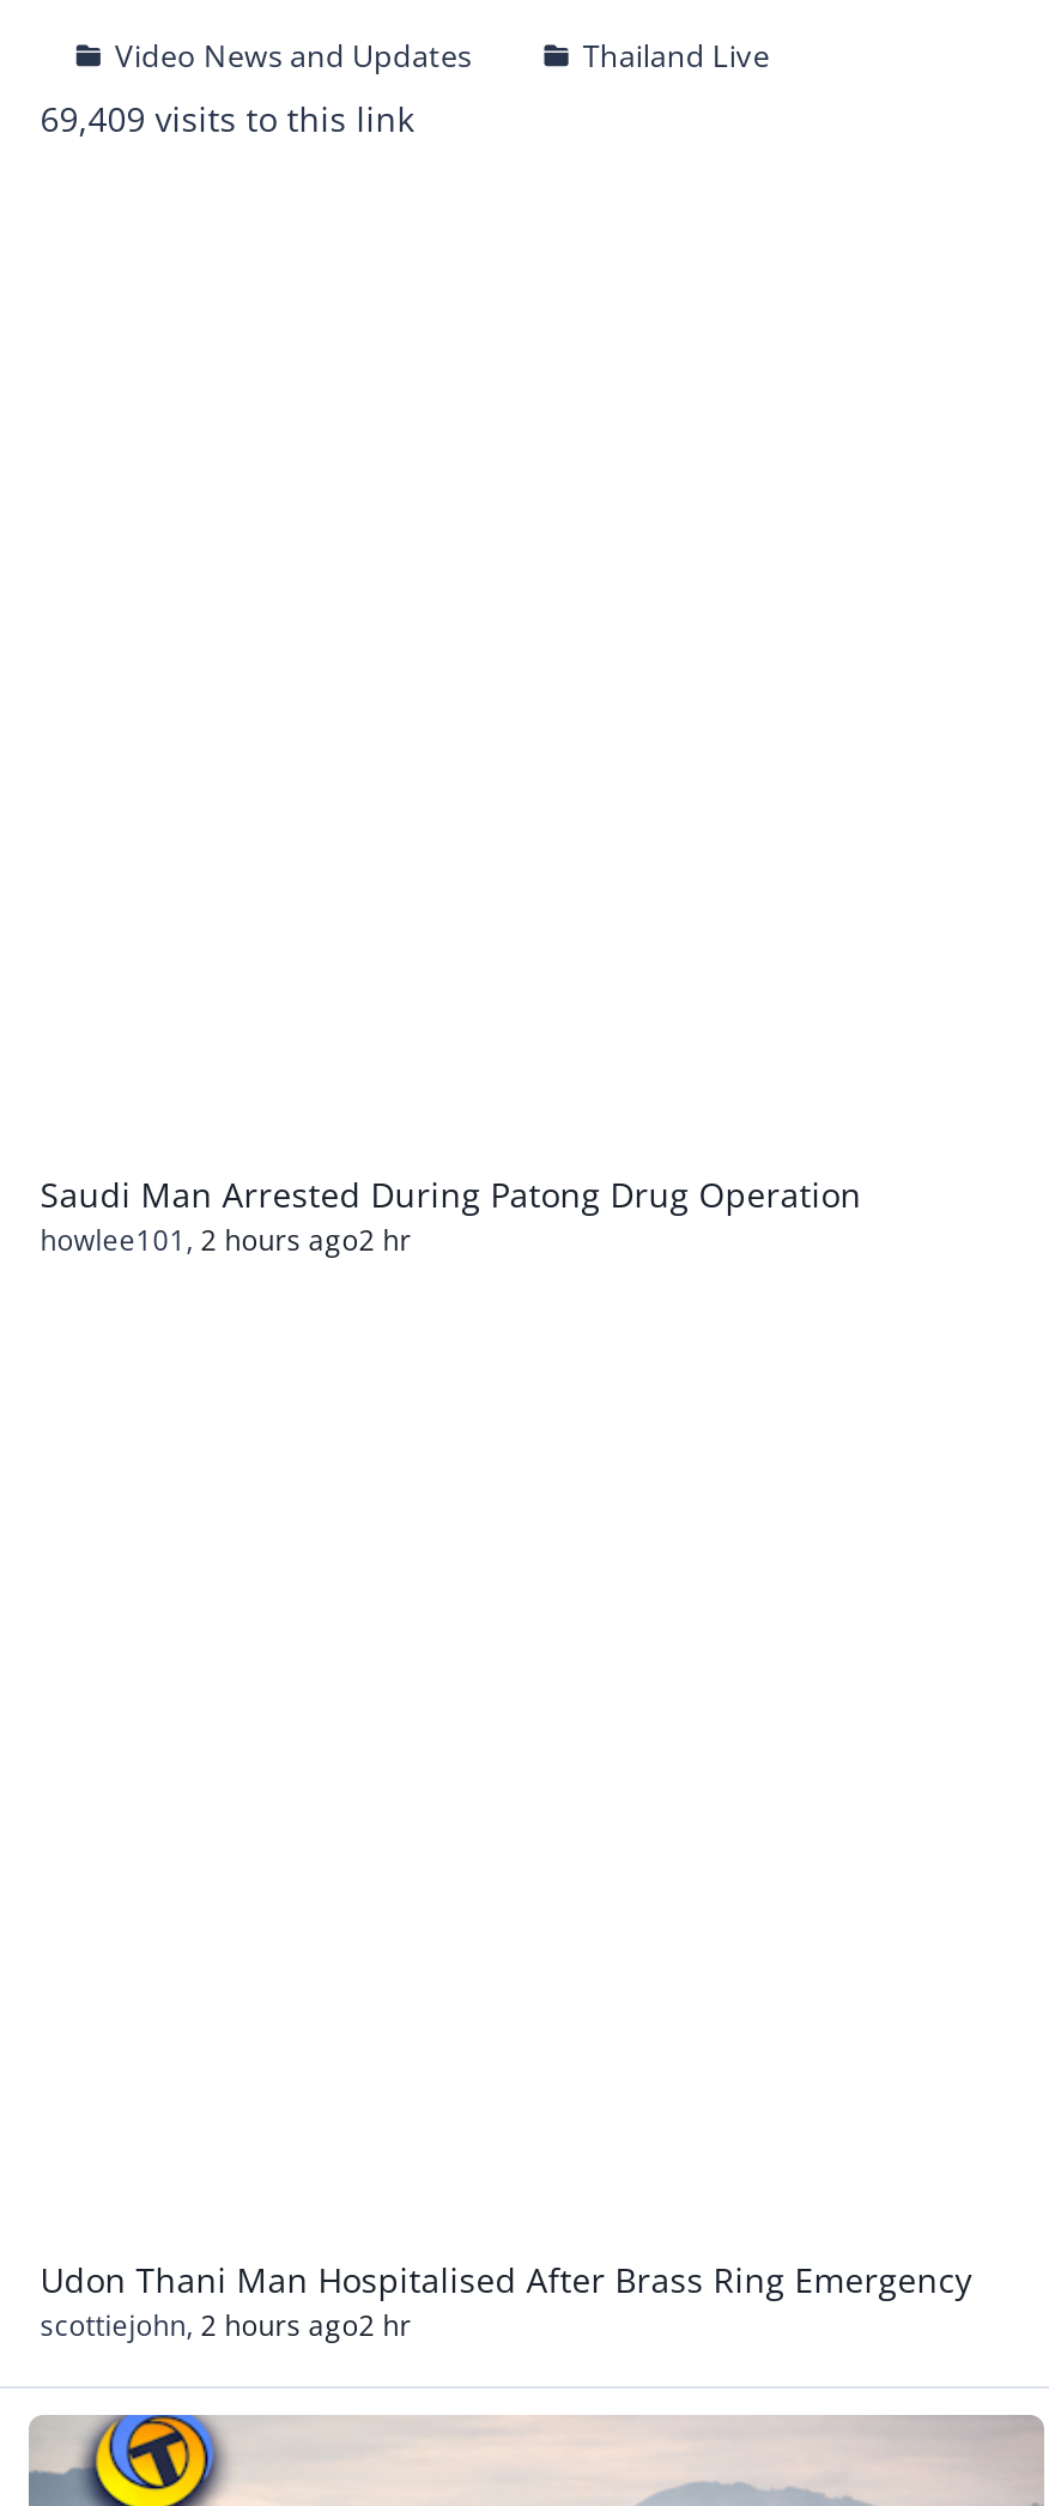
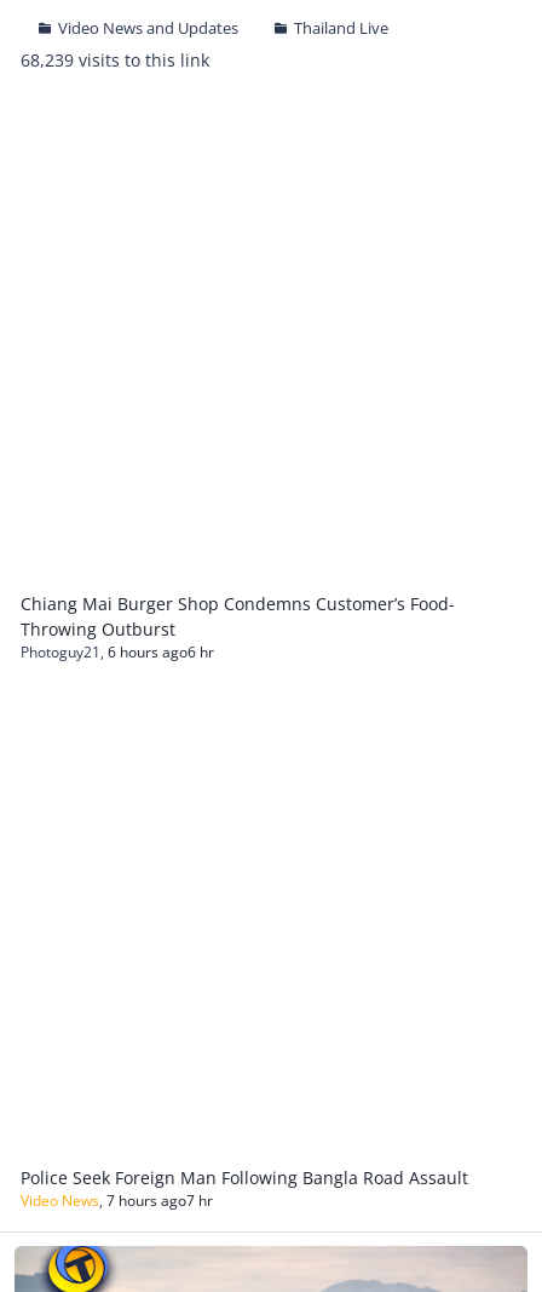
[40,96,414,141] 69,409 visits to this link -> [20,48,209,71] 68,239 visits to this link
[40,1173,862,1259] Saudi Man Arrested During Patong Drug Operation | howlee101, 2 hours ago2 hr -> [20,593,455,662] Chiang Mai Burger Shop Condemns Customer’s Food- | Throwing Outburst | Photoguy21, 6 hours ago6 hr
[40,2257,972,2343] Udon Thani Man Hospitalised After Brass Ring Emergency | scottiejohn, 2 hours ago2 hr -> [20,1166,468,1210] Police Seek Foreign Man Following Bangla Road Assault | Video News, 7 hours ago7 hr

